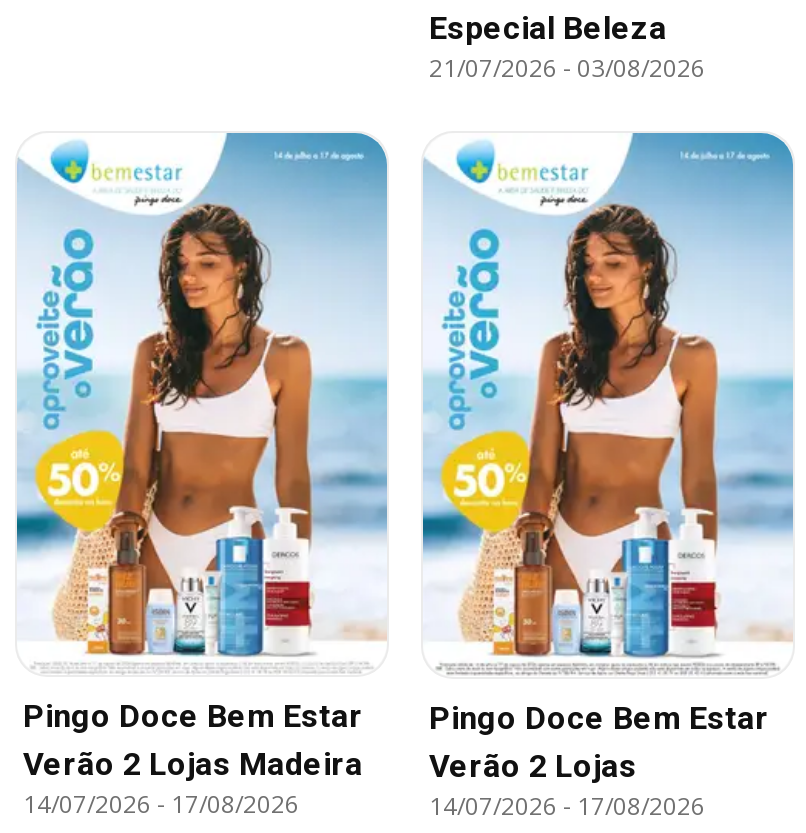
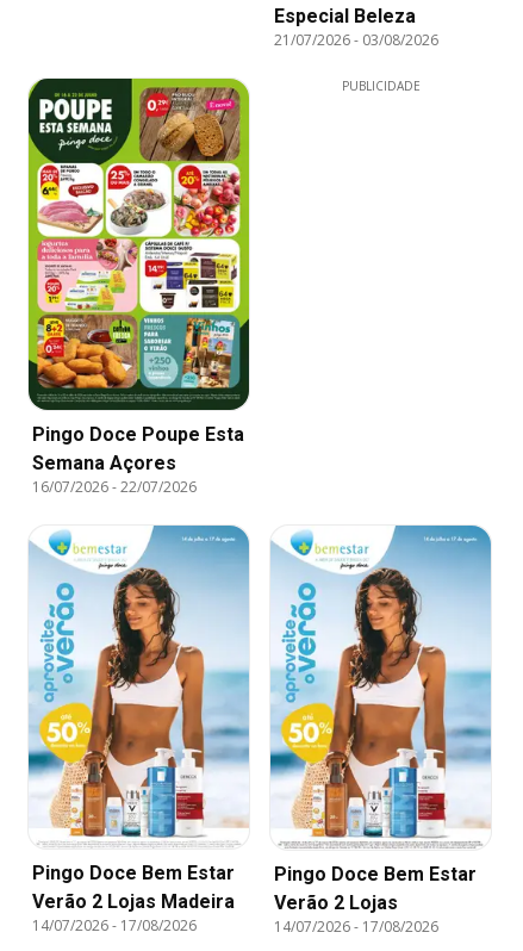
none -> [27,77,250,497] [image] | Pingo Doce Poupe Esta | Semana Açores | 16/07/2026 - 22/07/2026
none -> [341,78,420,94] PUBLICIDADE

